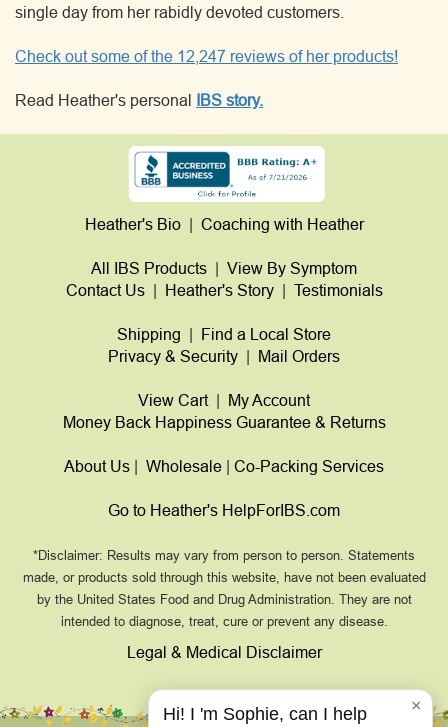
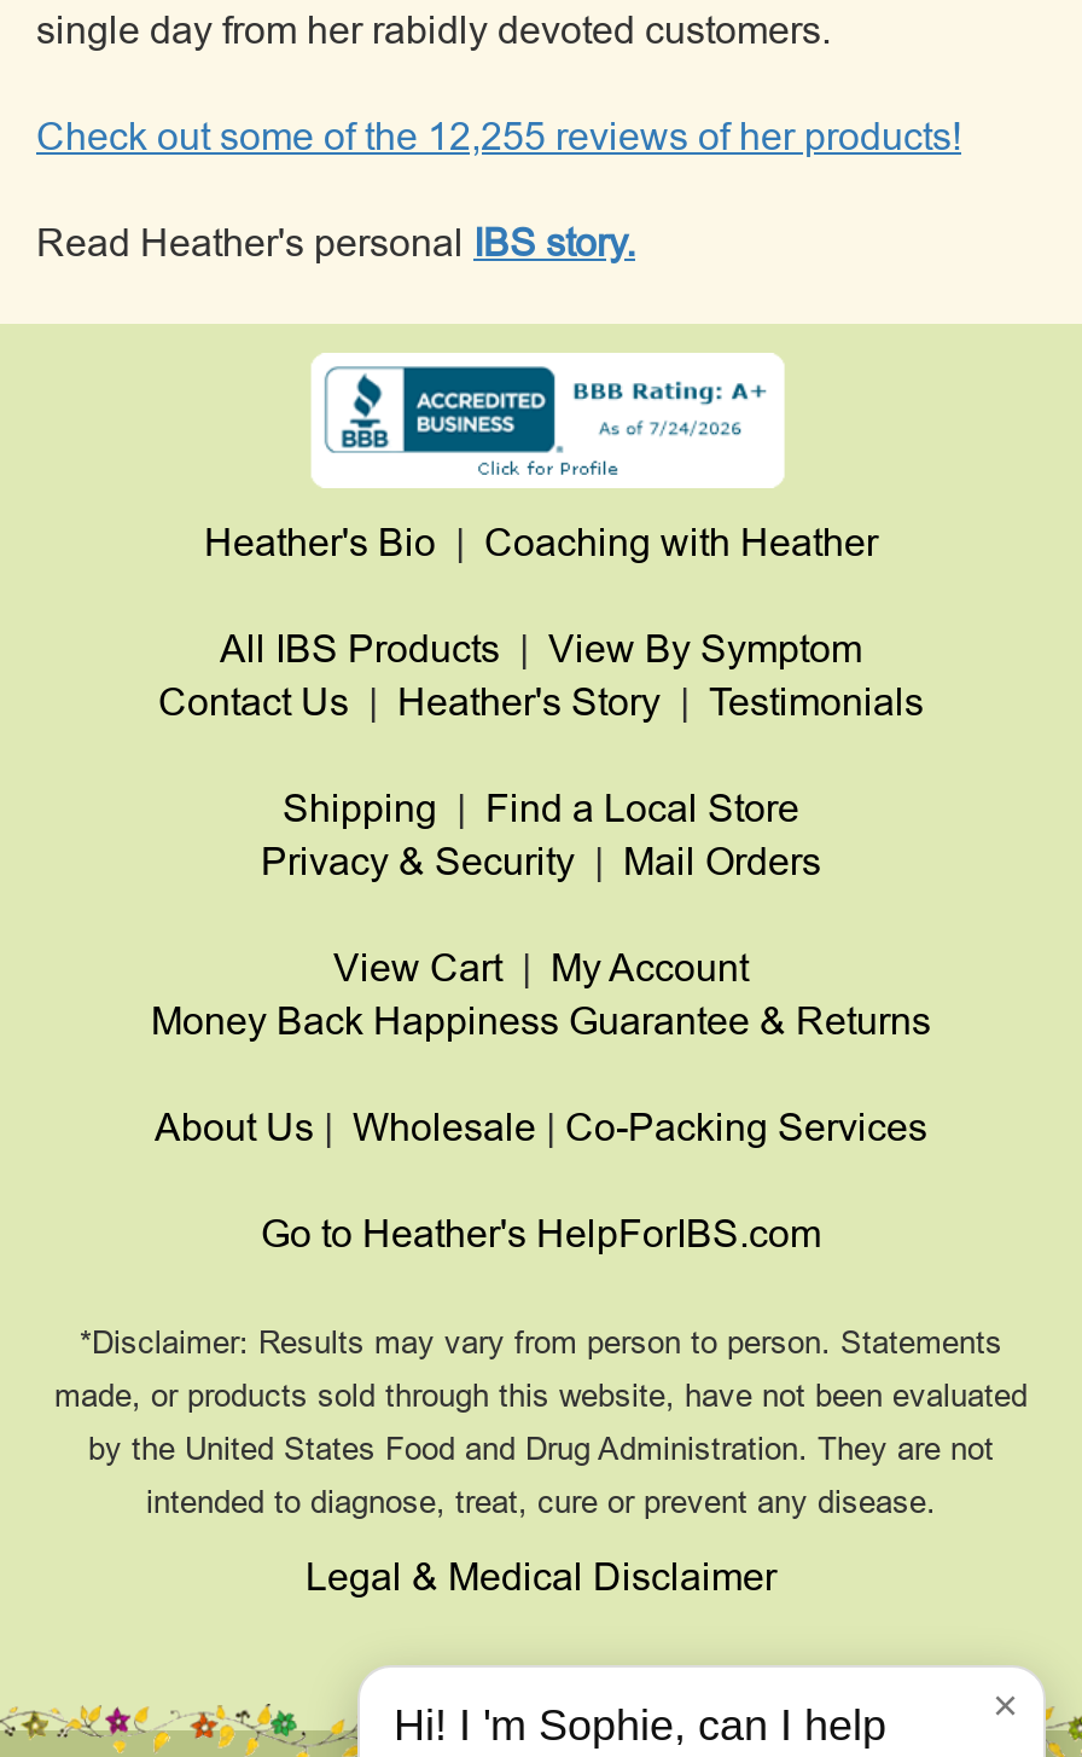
[15,47,398,64] Check out some of the 12,247 reviews of her products! -> [36,115,961,156] Check out some of the 12,255 reviews of her products!

